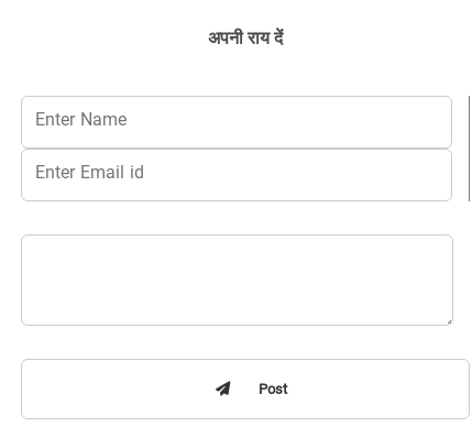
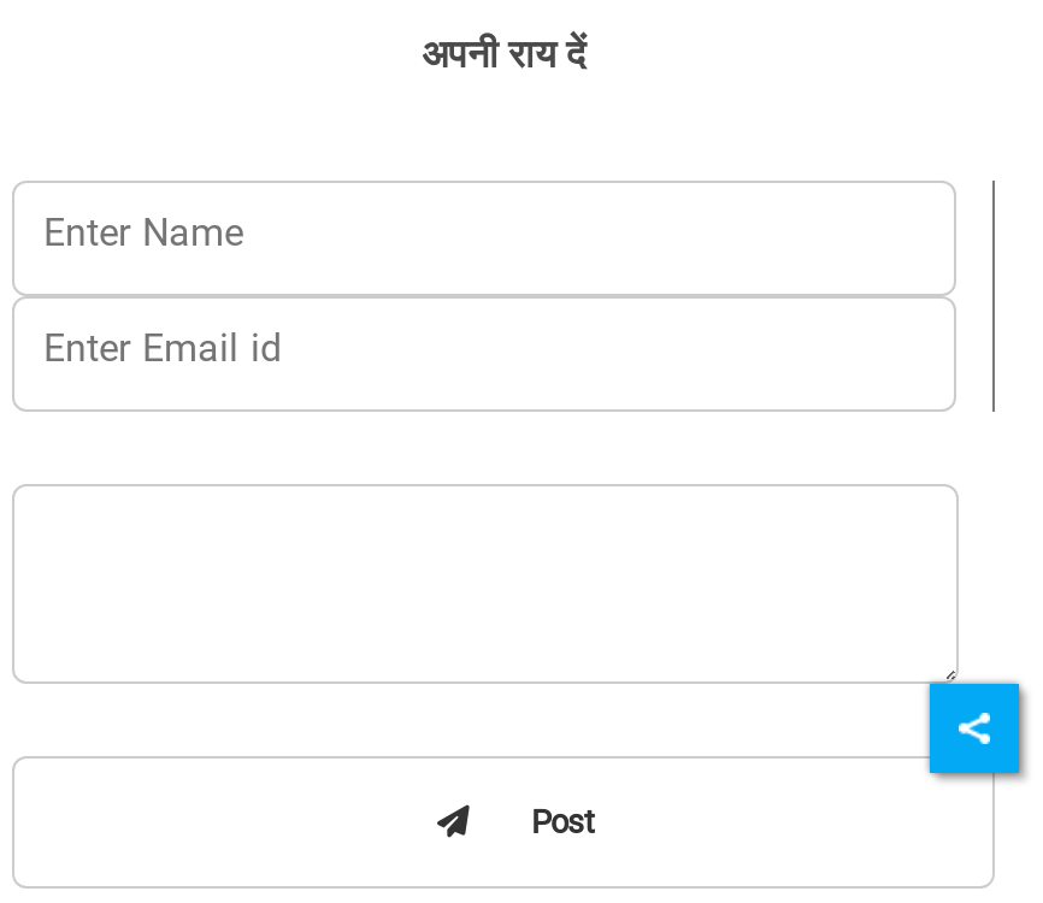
none -> [925,677,1029,785] [image]

